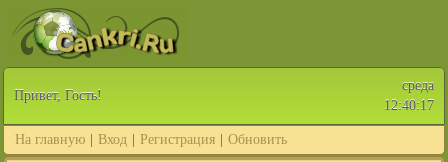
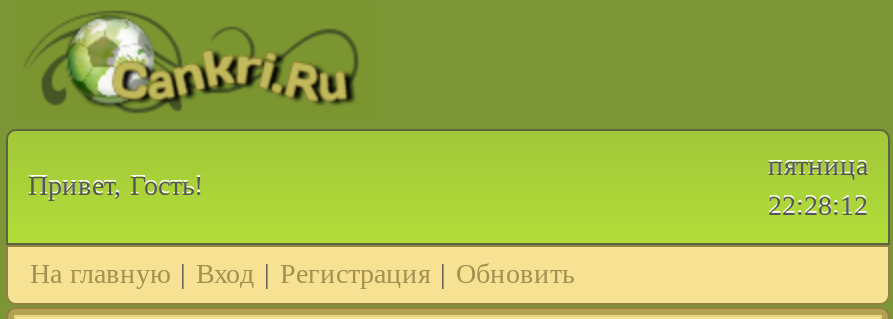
[384,78,434,113] среда | 12:40:17 -> [768,151,868,221] пятница | 22:28:12

